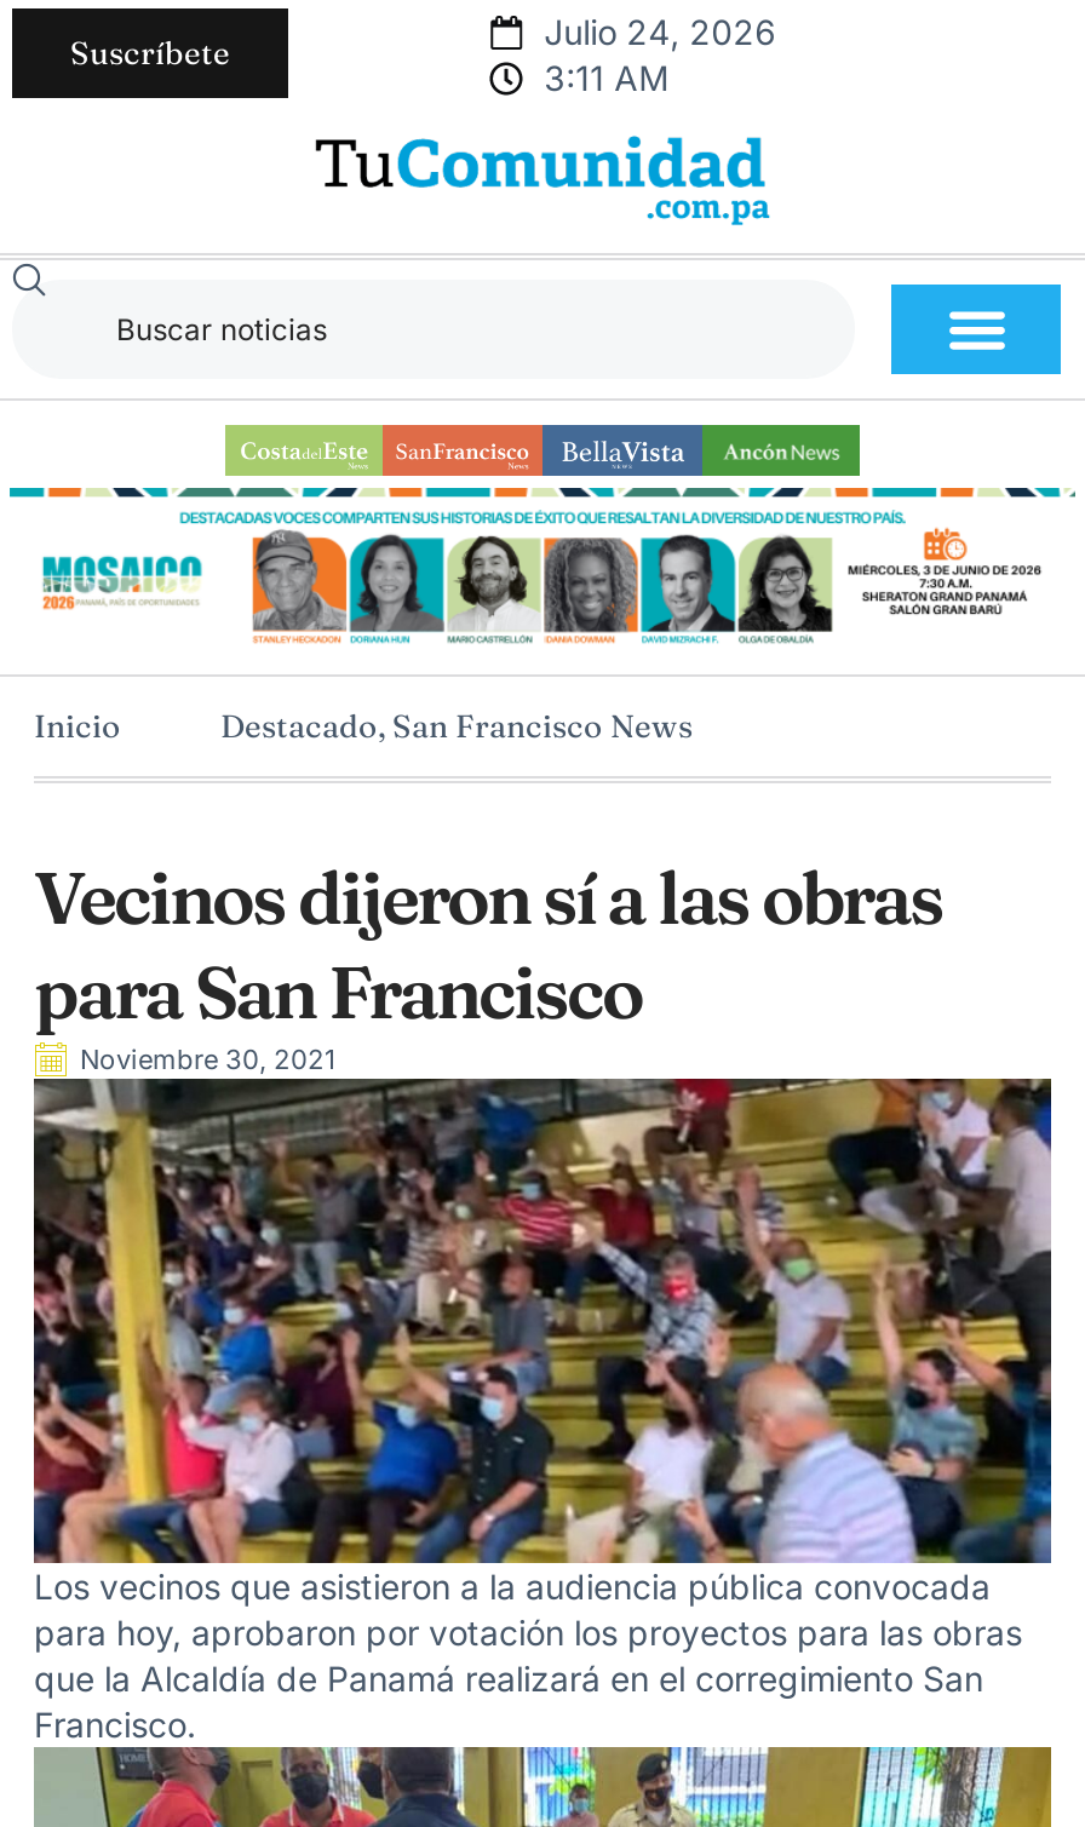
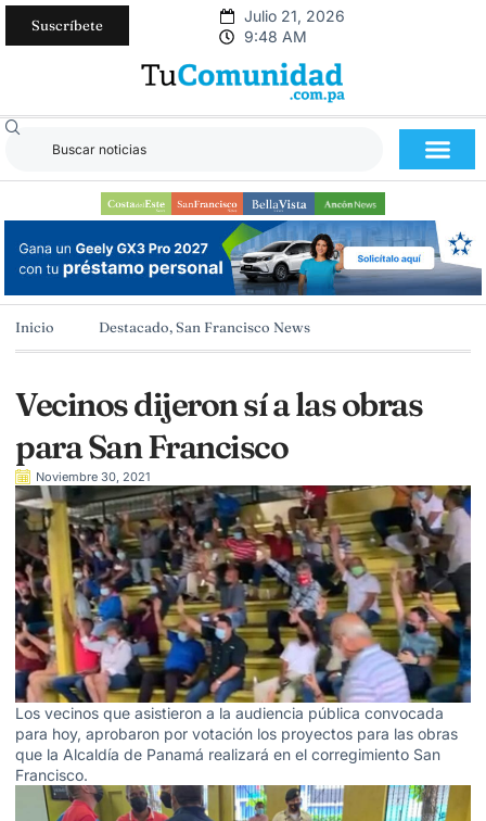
[544,11,776,52] Julio 24, 2026 -> [244,7,345,25] Julio 21, 2026
[544,57,670,98] 3:11 AM -> [244,27,307,46] 9:48 AM
[10,486,1078,655] [image] -> [3,219,483,296] [image]

